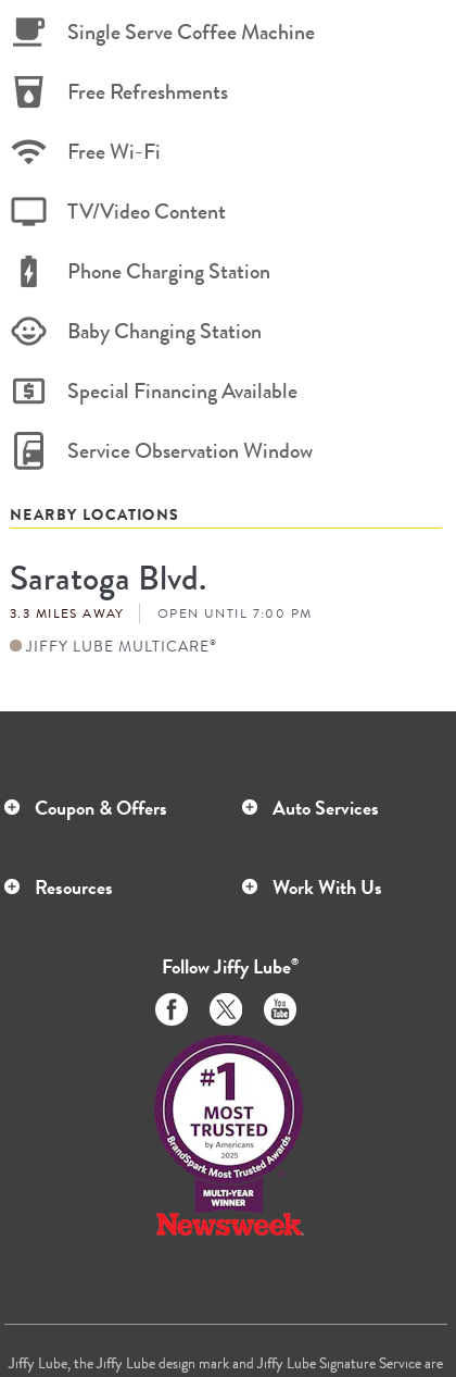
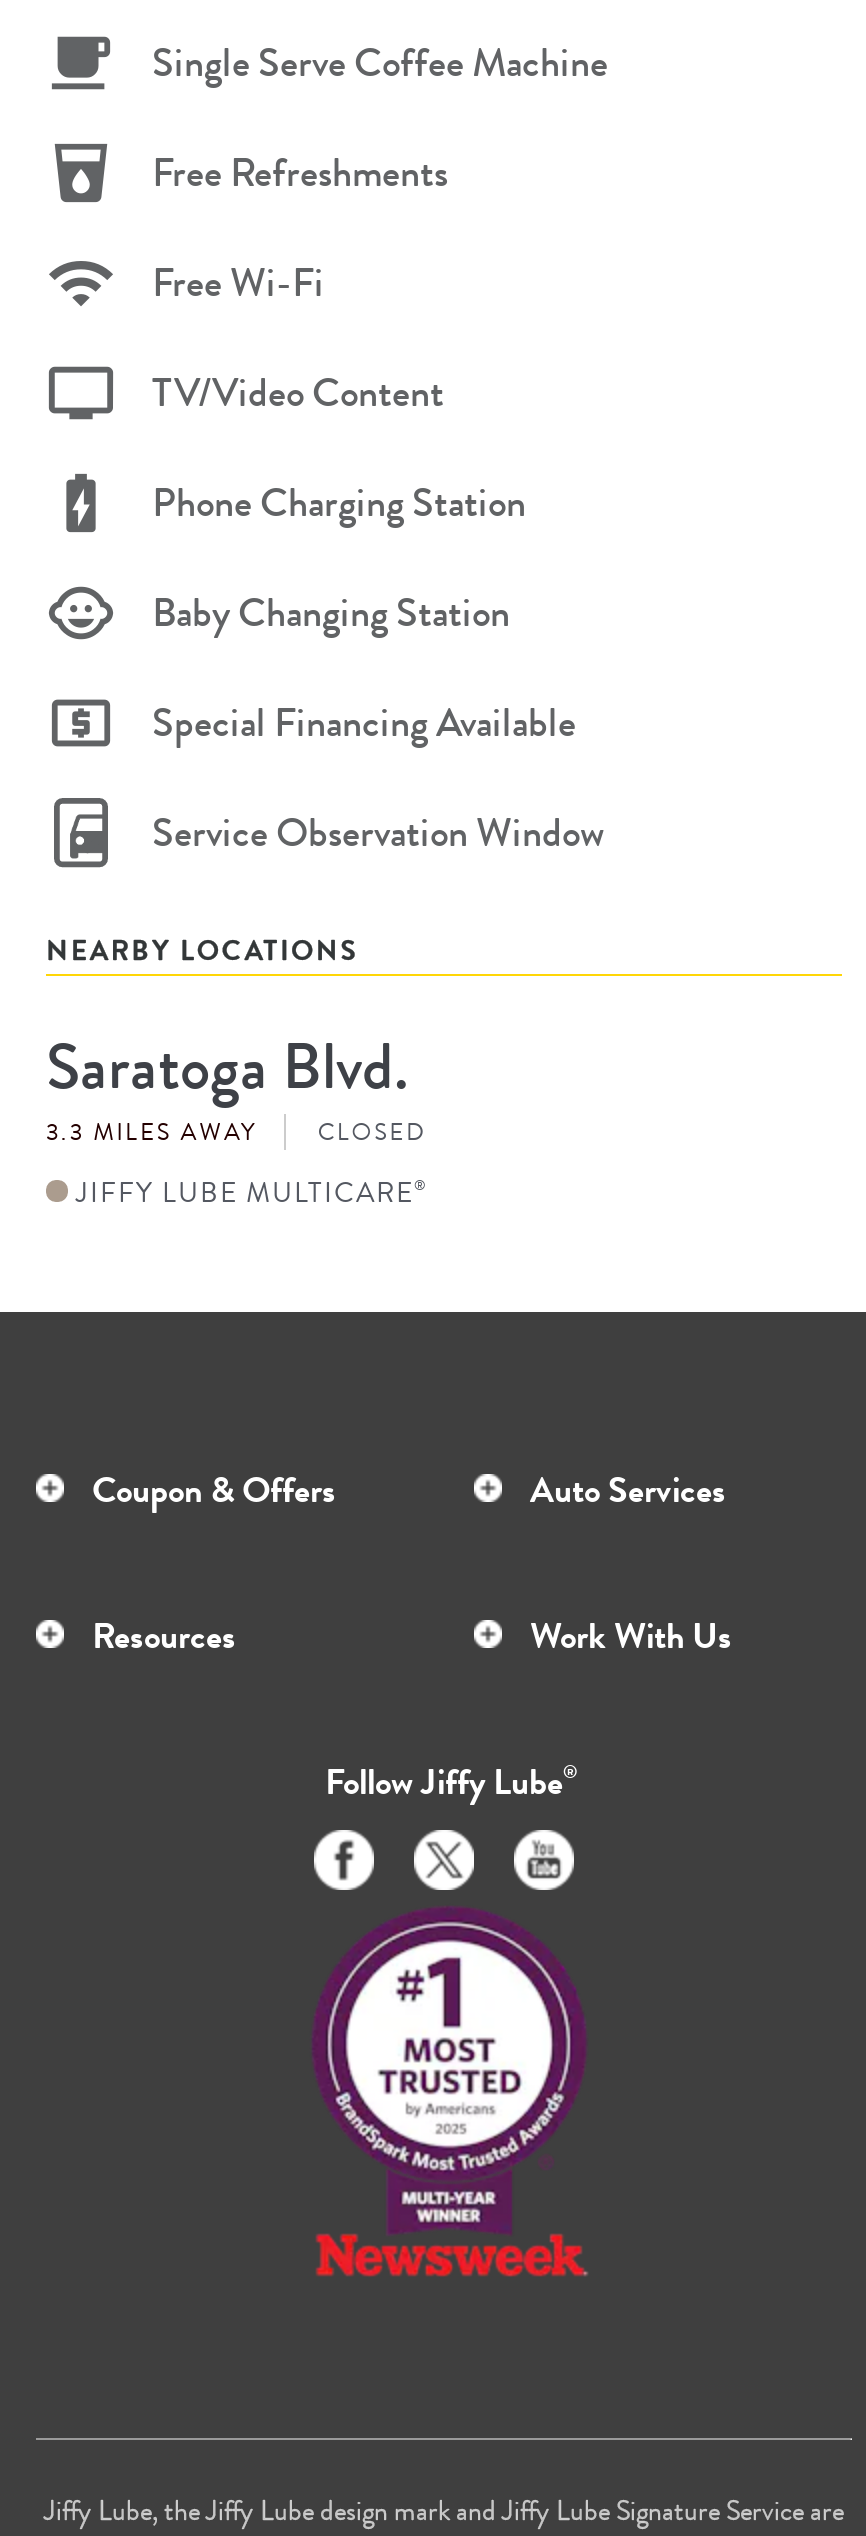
[157,603,312,623] OPEN UNTIL 7:00 PM -> [318,1113,427,1149] CLOSED

